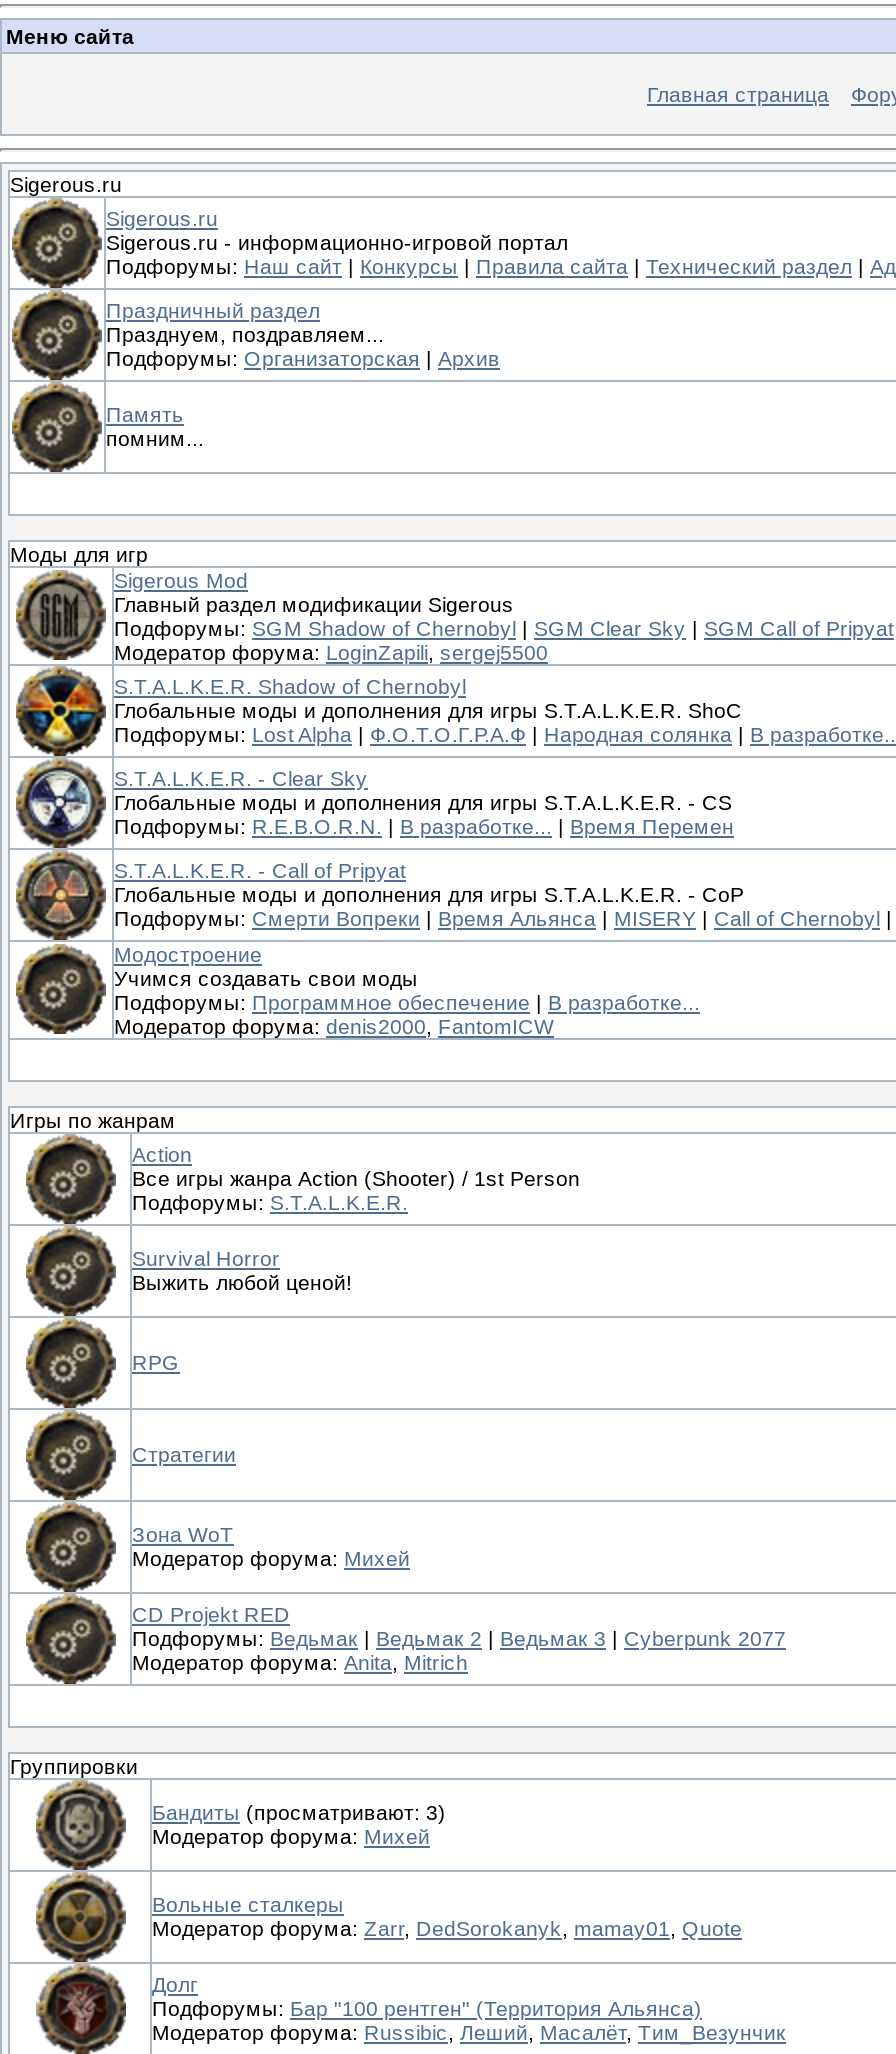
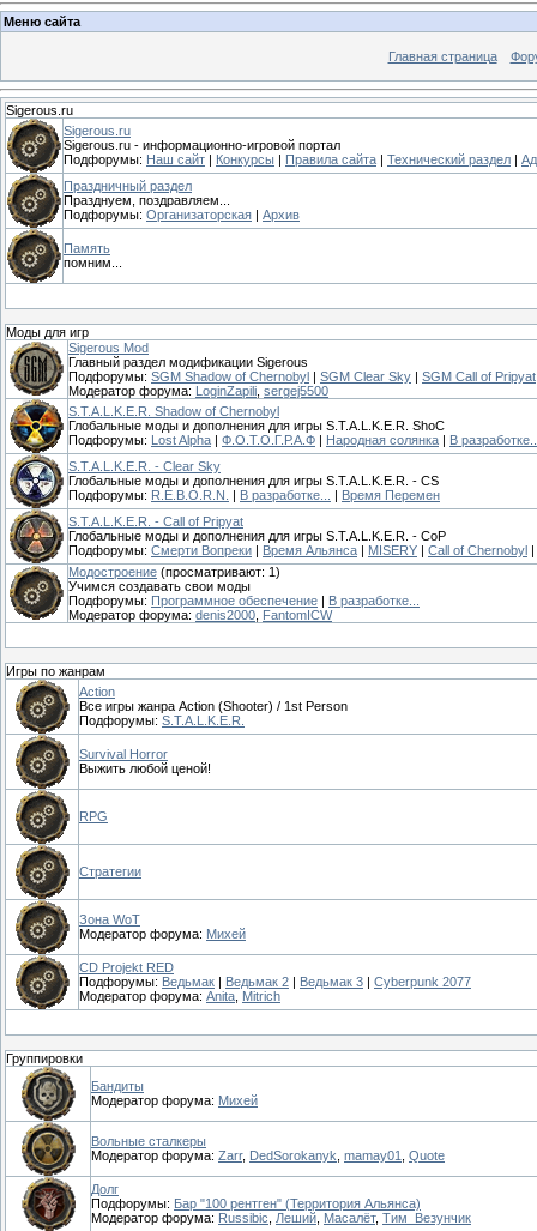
[114,942,262,966] Модостроение -> [68,565,280,579] Модостроение (просматривают: 1)
[152,1800,446,1824] Бандиты (просматривают: 3) -> [91,1079,144,1093] Бандиты

